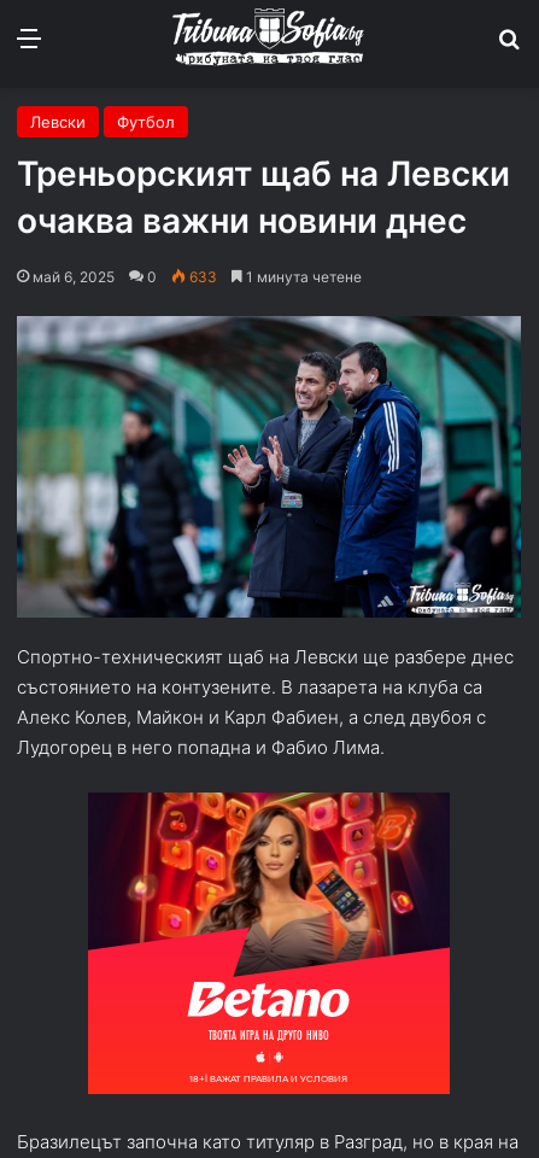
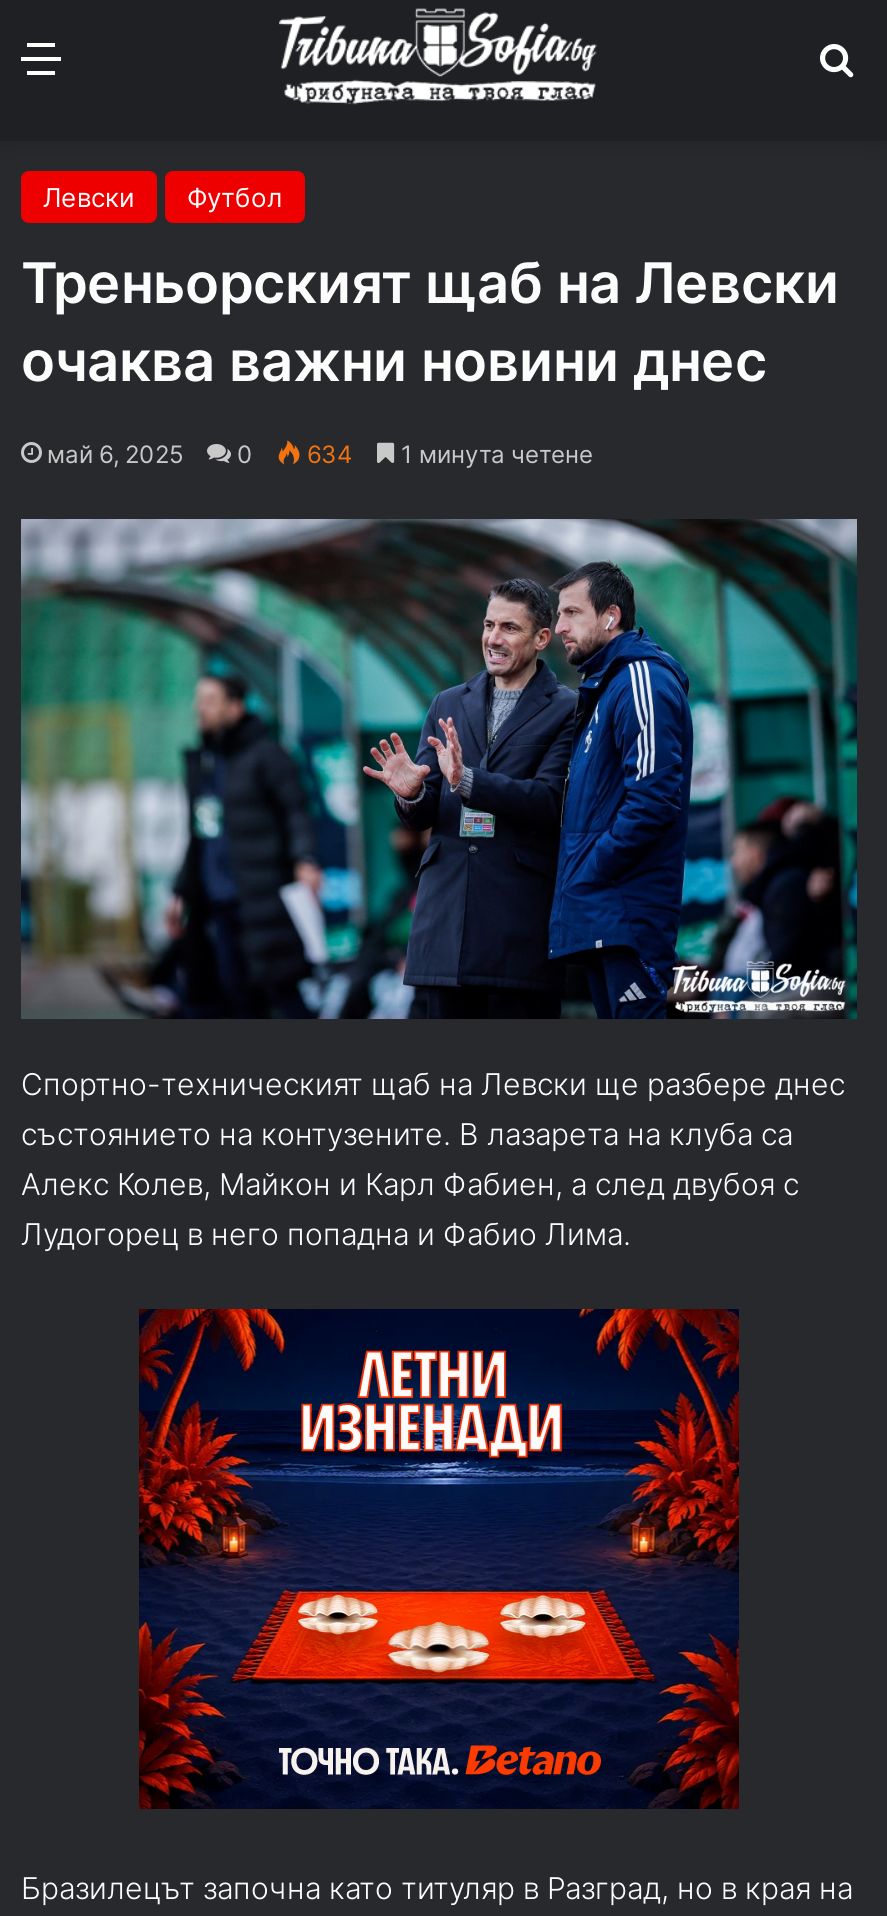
[186,268,217,286] 633 -> [301,440,353,470] 634
[87,791,451,1095] [image] -> [137,1307,741,1809] [image]

